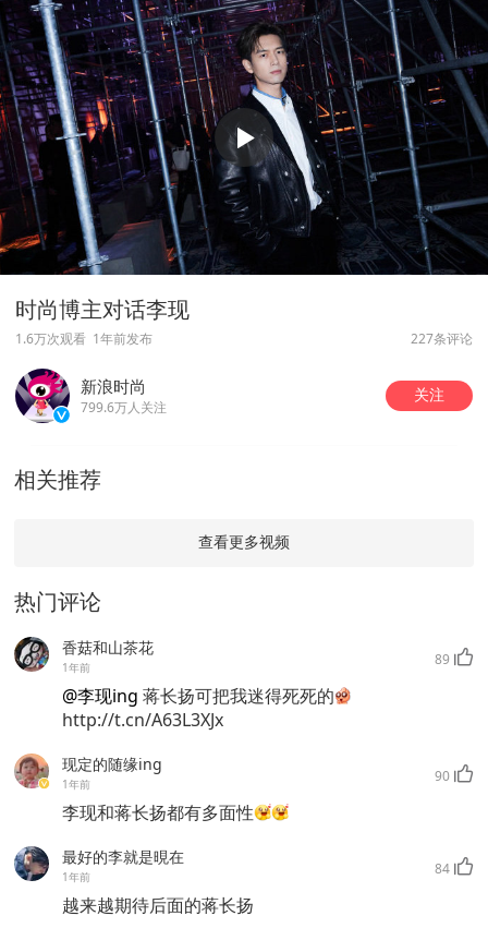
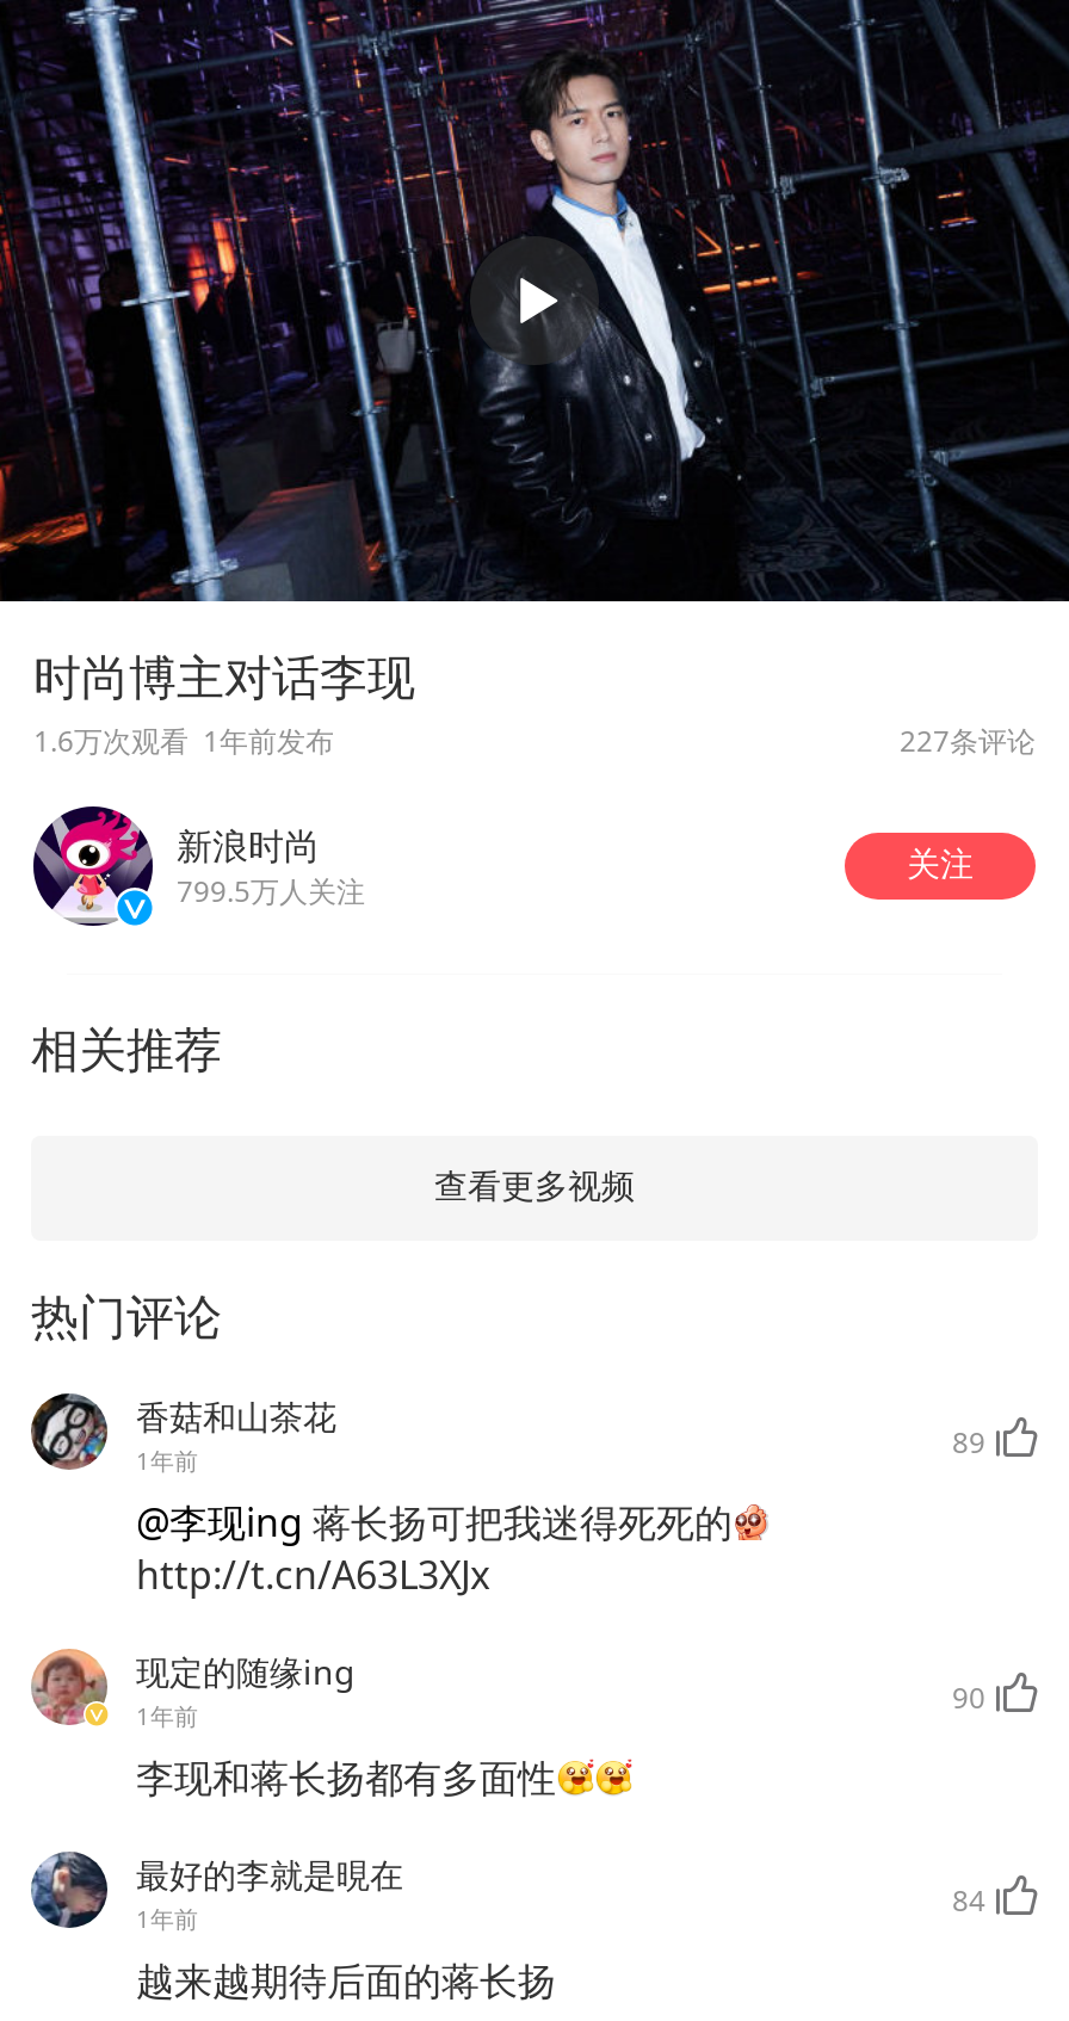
[81,397,167,416] 799.6万人关注 -> [177,870,365,910] 799.5万人关注

